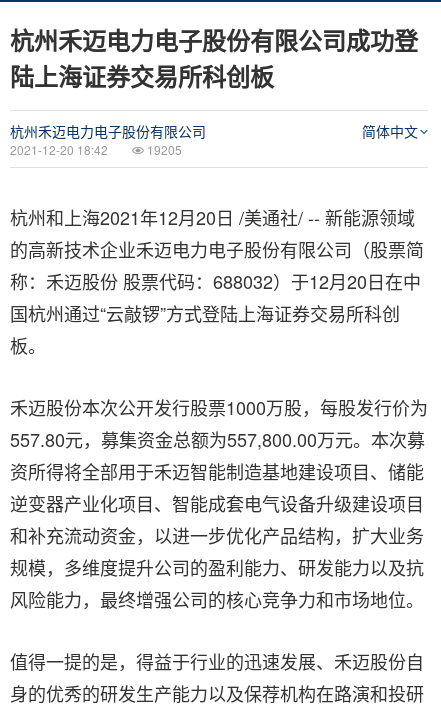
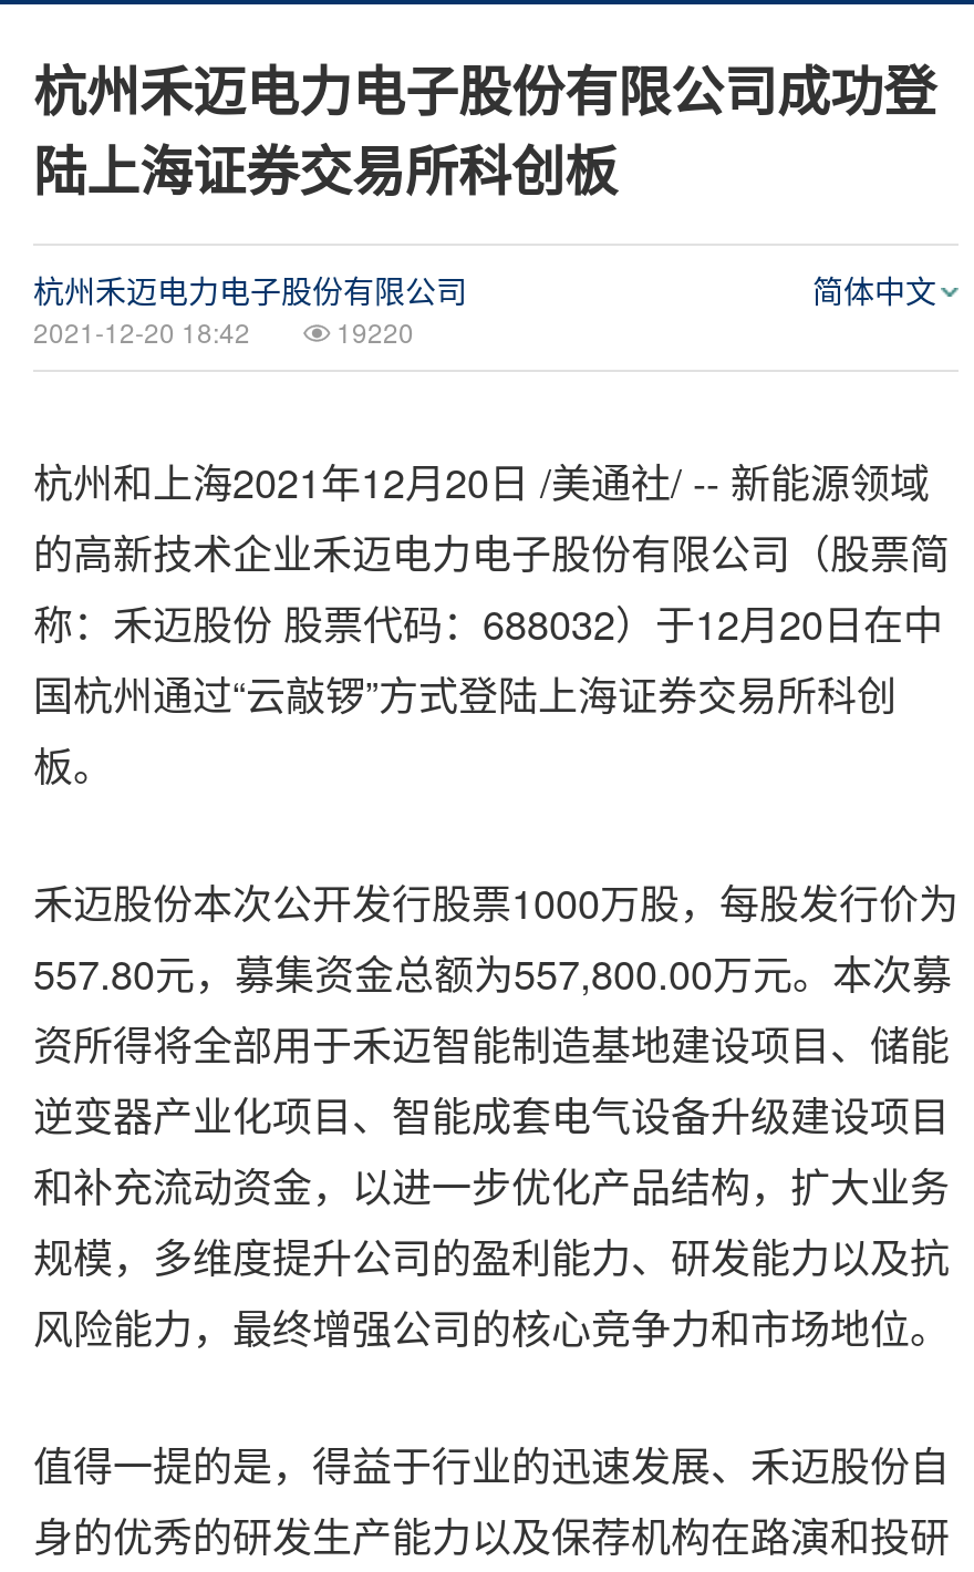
[144,141,182,158] 19205 -> [330,312,414,350] 19220

